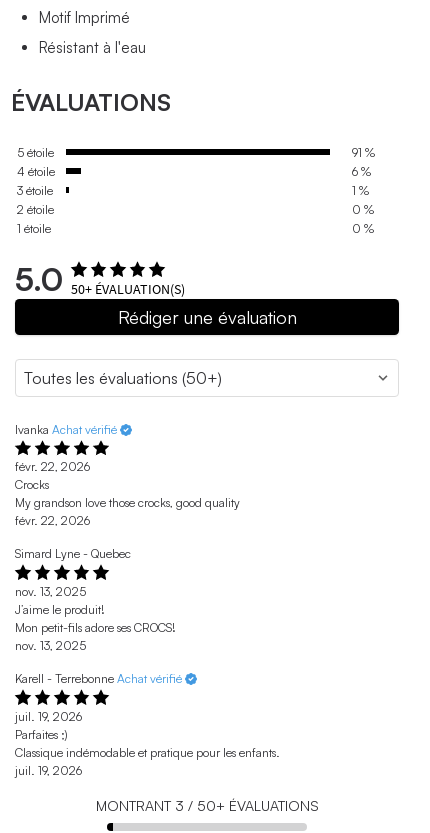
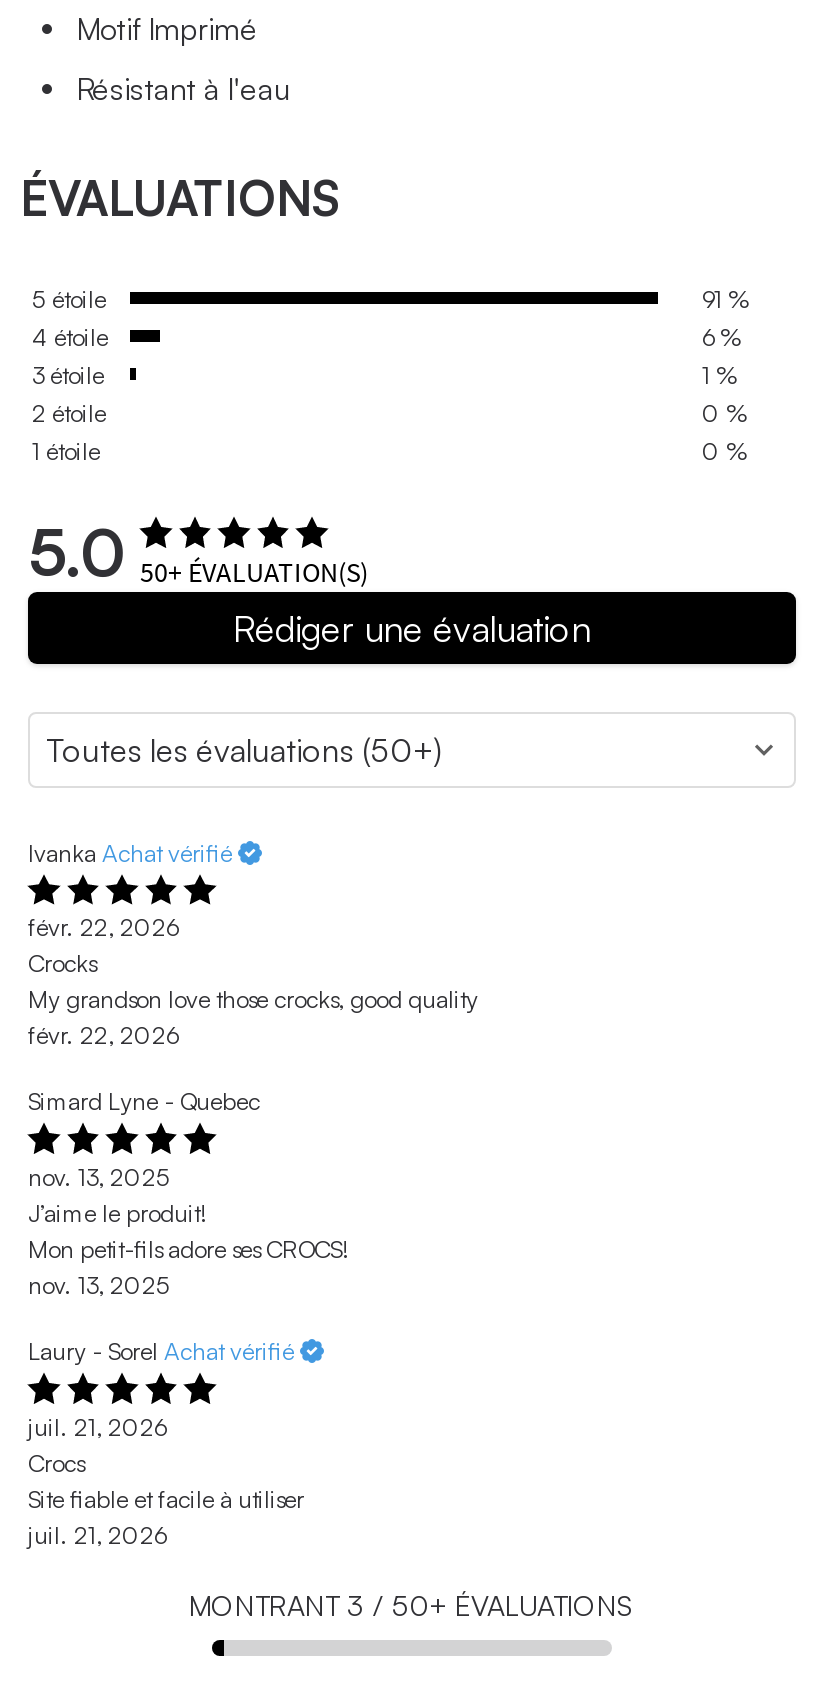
[15,671,185,686] Karell - Terrebonne Achat vérifié -> [28,1336,300,1366] Laury - Sorel Achat vérifié
[15,708,280,777] juil. 19, 2026 | Parfaites ;) | Classique indémodable et pratique pour les enfants. | juil. 19, 2026 -> [28,1411,304,1549] juil. 21, 2026 | Crocs | Site fiable et facile à utiliser | juil. 21, 2026

